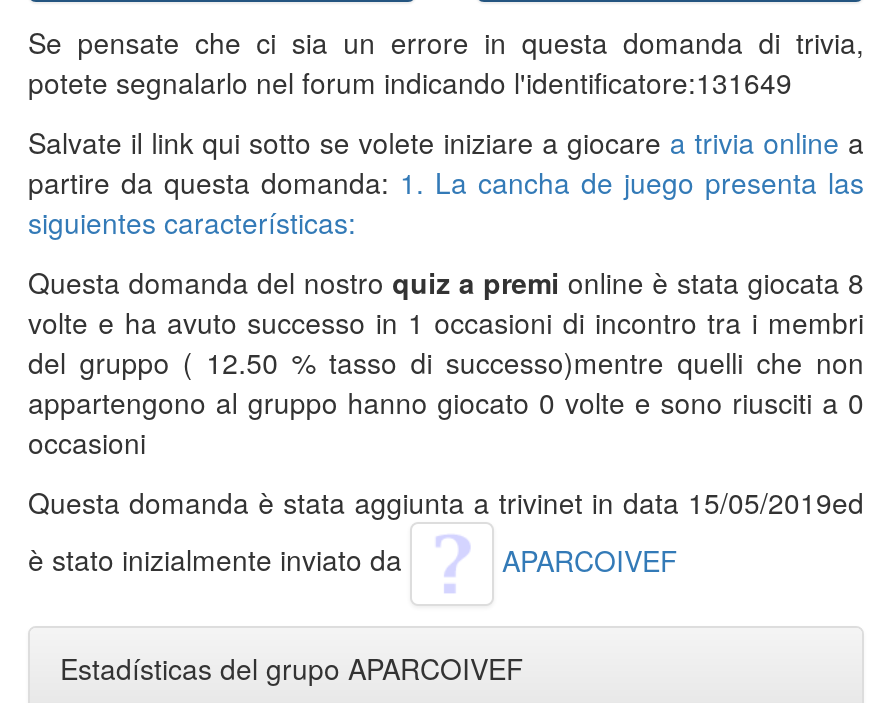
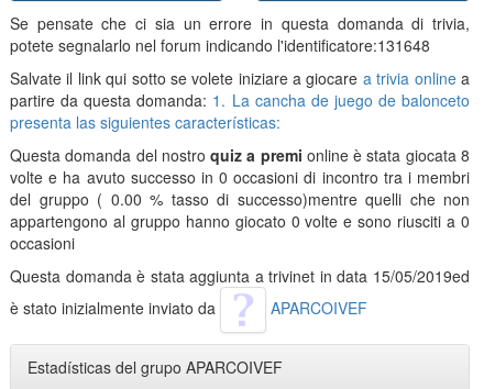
[28,62,792,102] potete segnalarlo nel forum indicando l'identificatore:131649 -> [10,34,430,56] potete segnalarlo nel forum indicando l'identificatore:131648
[28,162,864,242] partire da questa domanda: 1. La cancha de juego presenta las | siguientes características: -> [10,89,470,133] partire da questa domanda: 1. La cancha de juego de balonceto | presenta las siguientes características:
[28,302,864,342] volte e ha avuto successo in 1 occasioni di incontro tra i membri -> [10,166,470,188] volte e ha avuto successo in 0 occasioni di incontro tra i membri
[28,342,864,382] del gruppo ( 12.50 % tasso di successo)mentre quelli che non -> [10,188,470,210] del gruppo ( 0.00 % tasso di successo)mentre quelli che non

